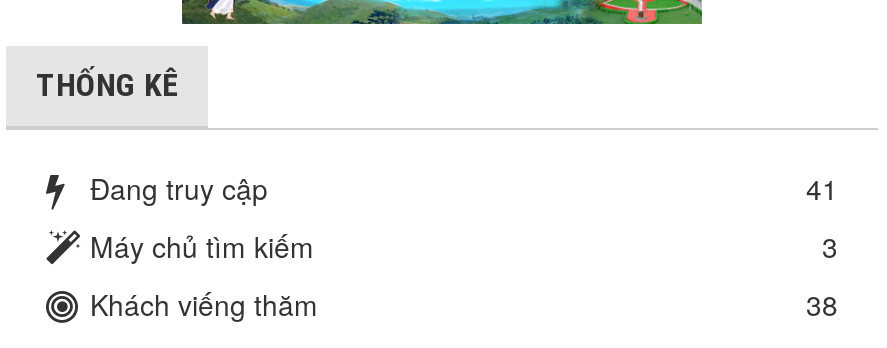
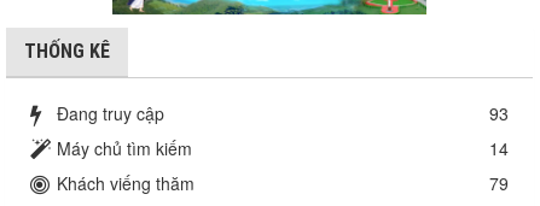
[806,168,838,208] 41 -> [489,101,509,125] 93
[822,226,838,266] 3 -> [489,136,509,160] 14
[806,284,838,324] 38 -> [489,171,509,195] 79

